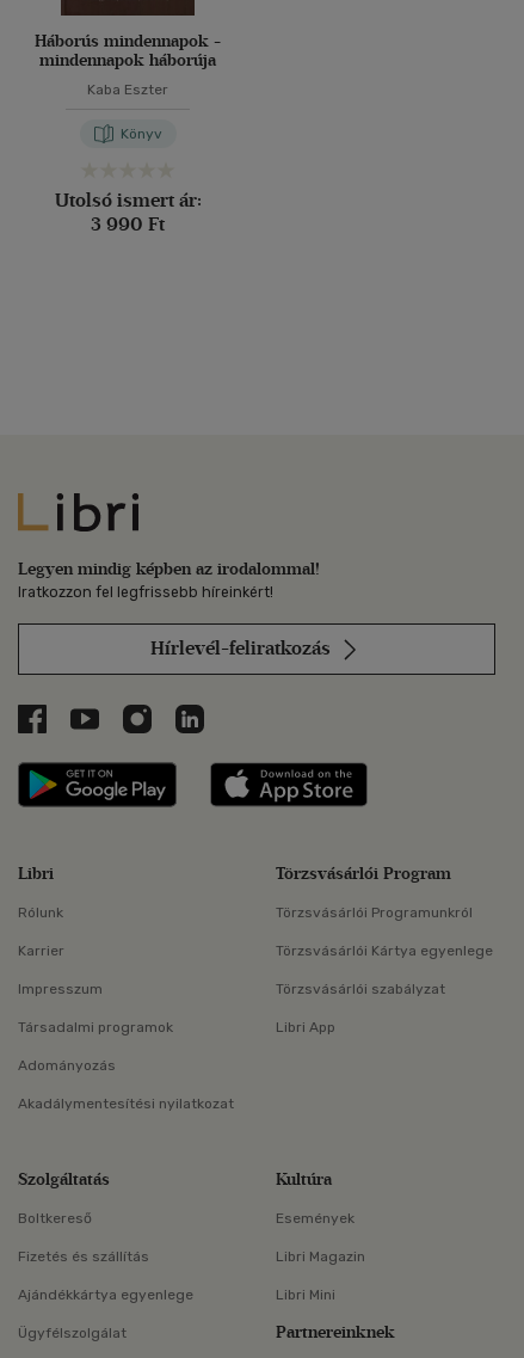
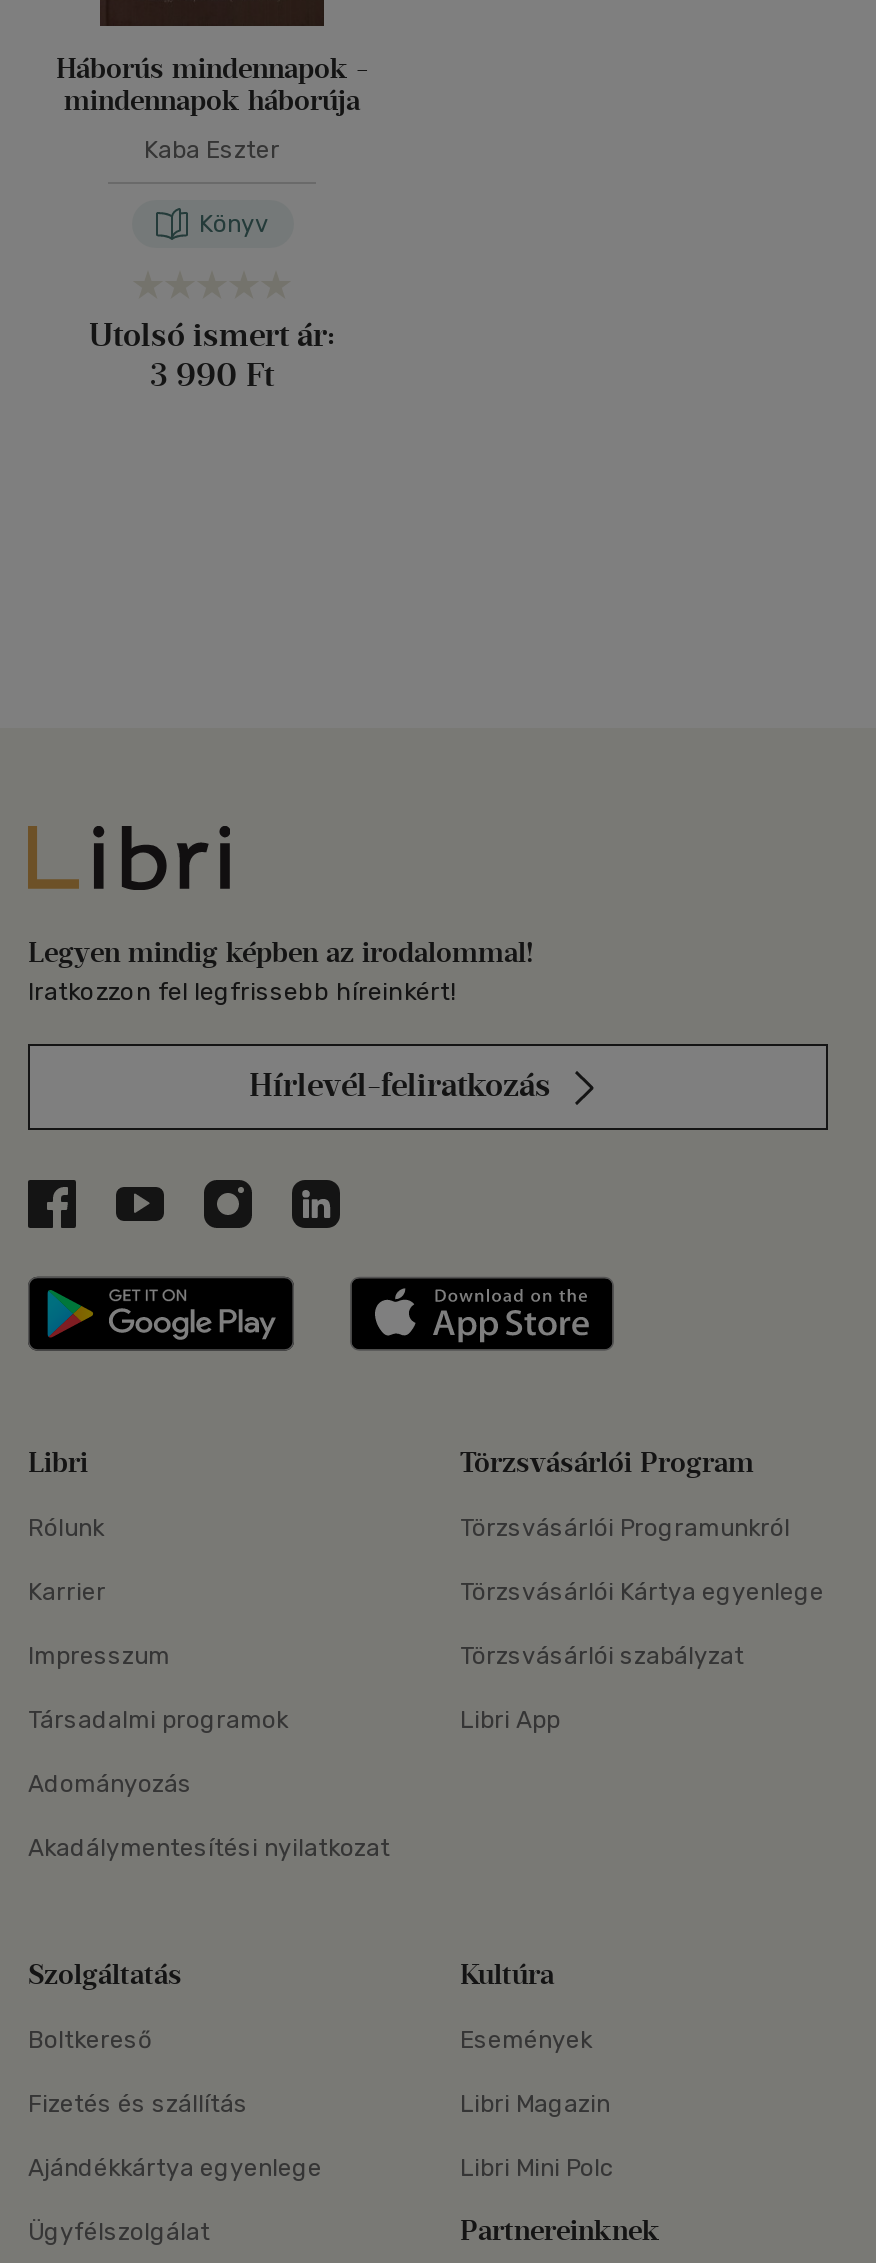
[276,1286,335,1303] Libri Mini -> [460,2154,614,2182] Libri Mini Polc

